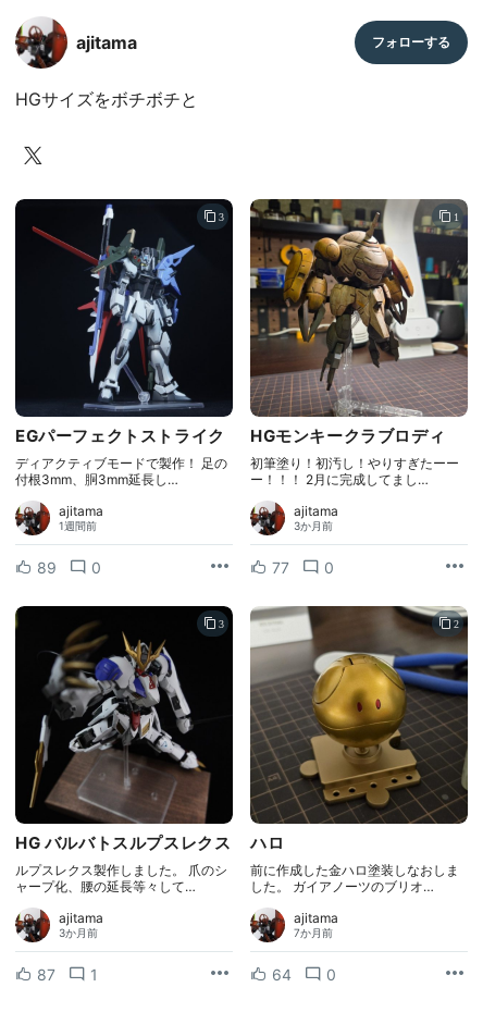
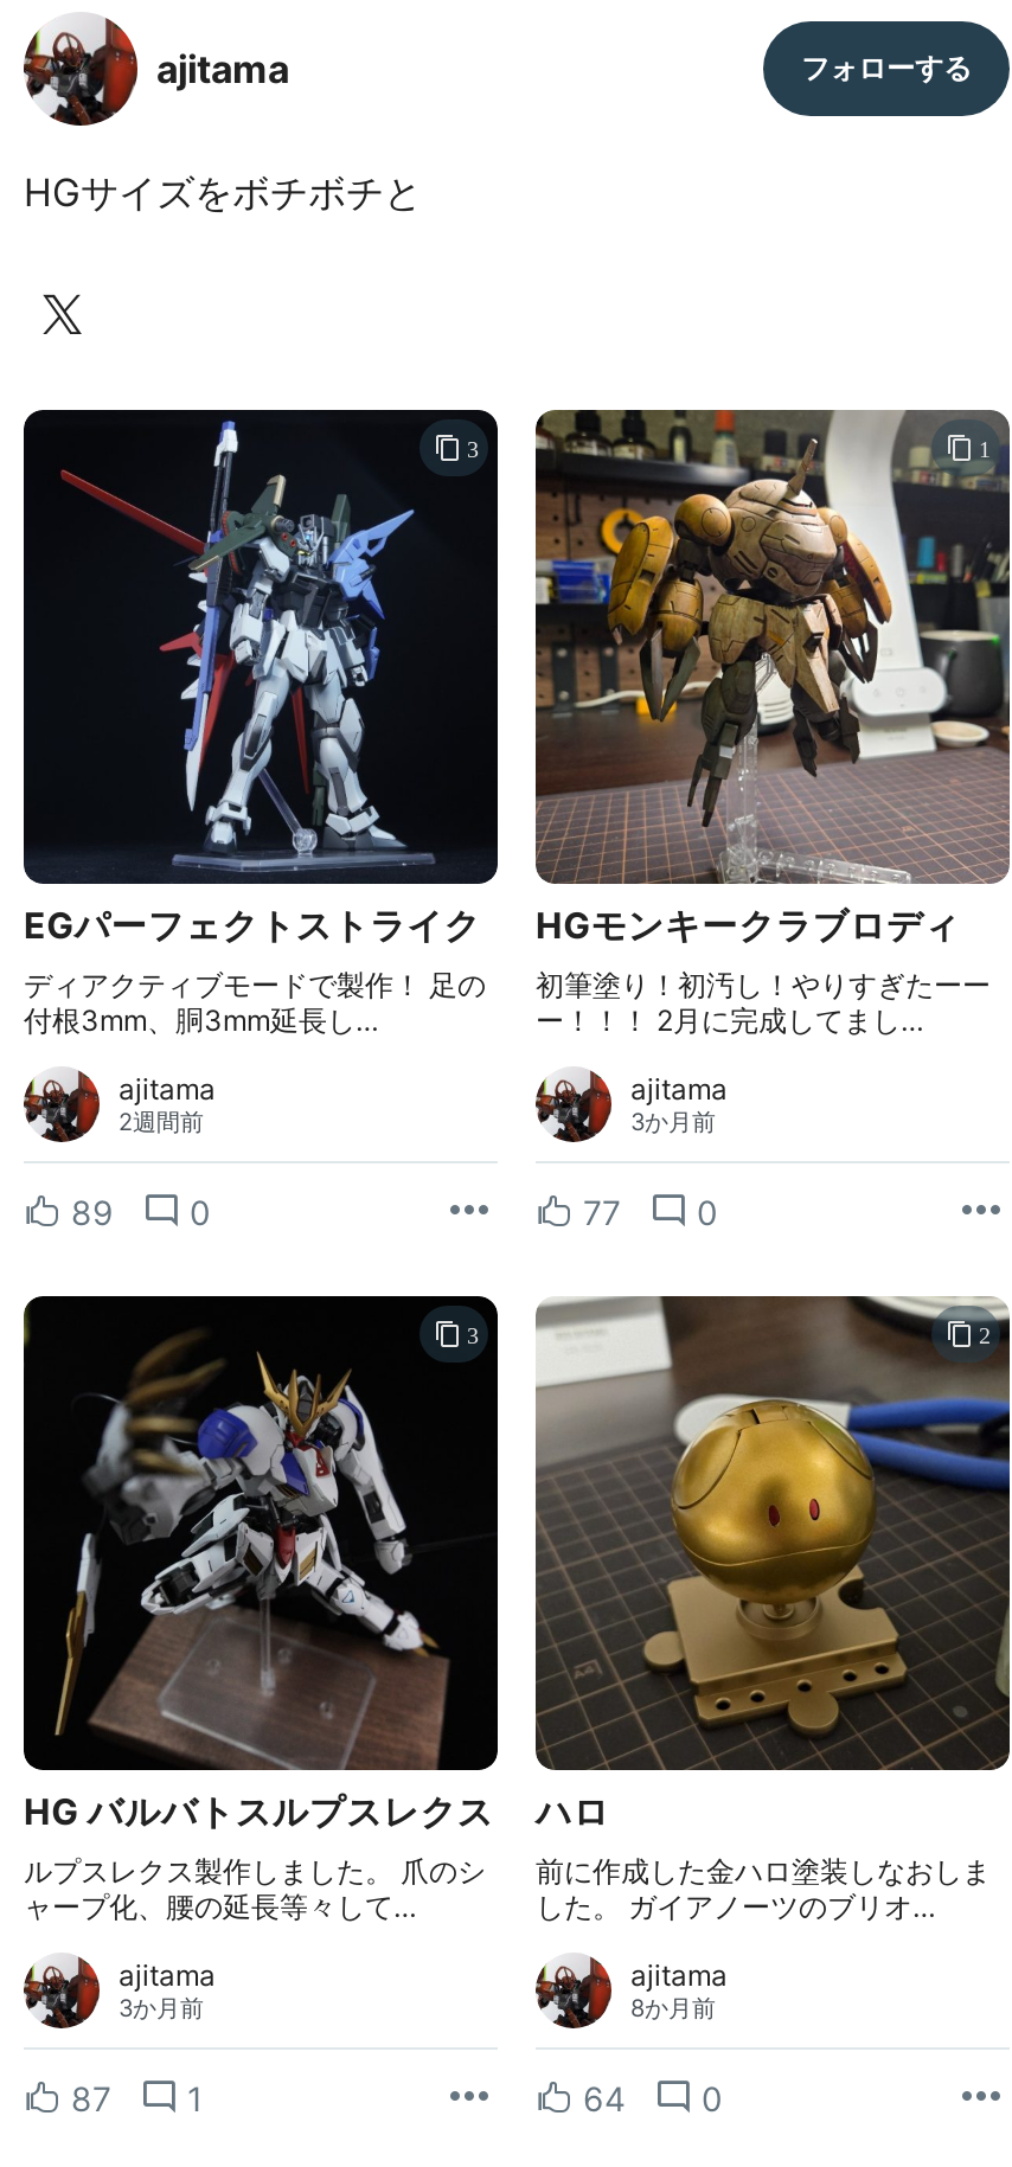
[59,519,97,532] 1週間前 -> [119,1107,204,1136] 2週間前
[294,926,333,939] 7か月前 -> [630,1994,716,2022] 8か月前

